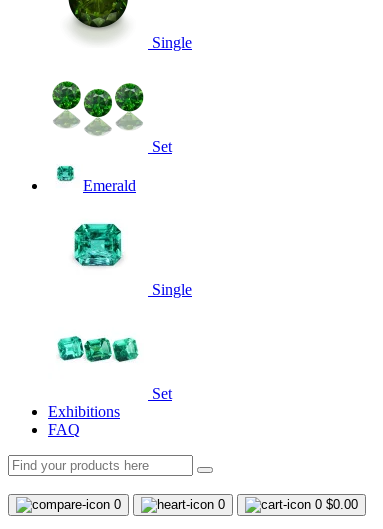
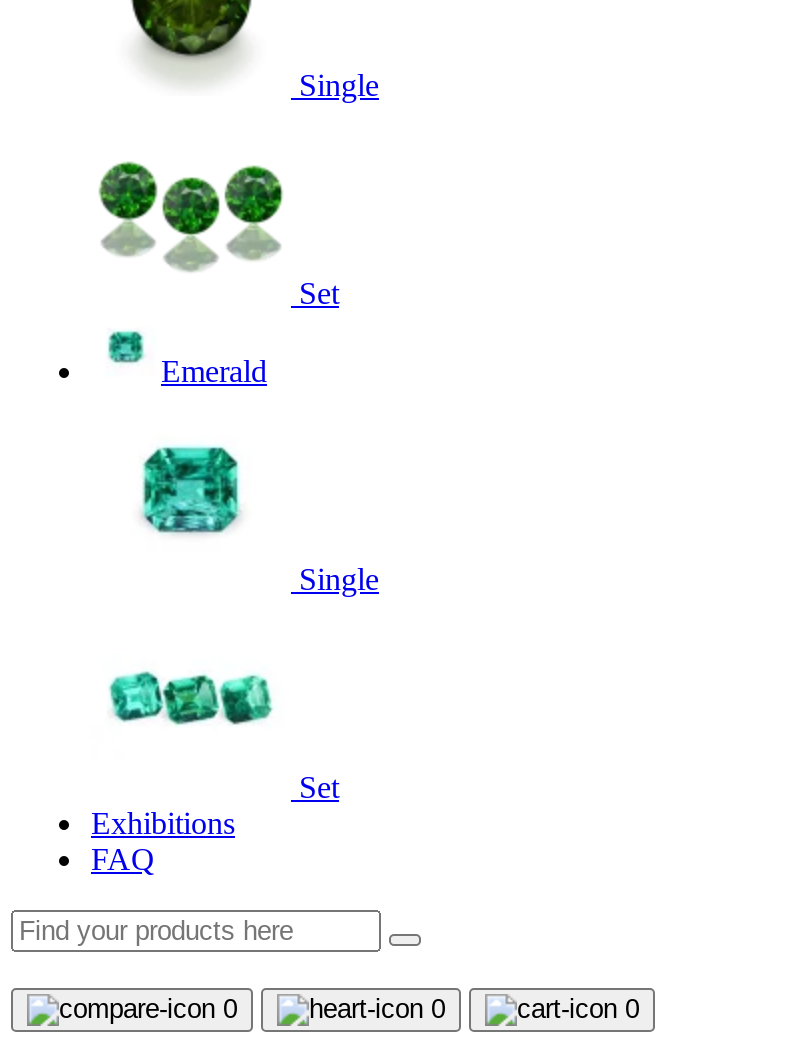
[315,497,358,512] 0 $0.00 -> [625,994,639,1024] 0

